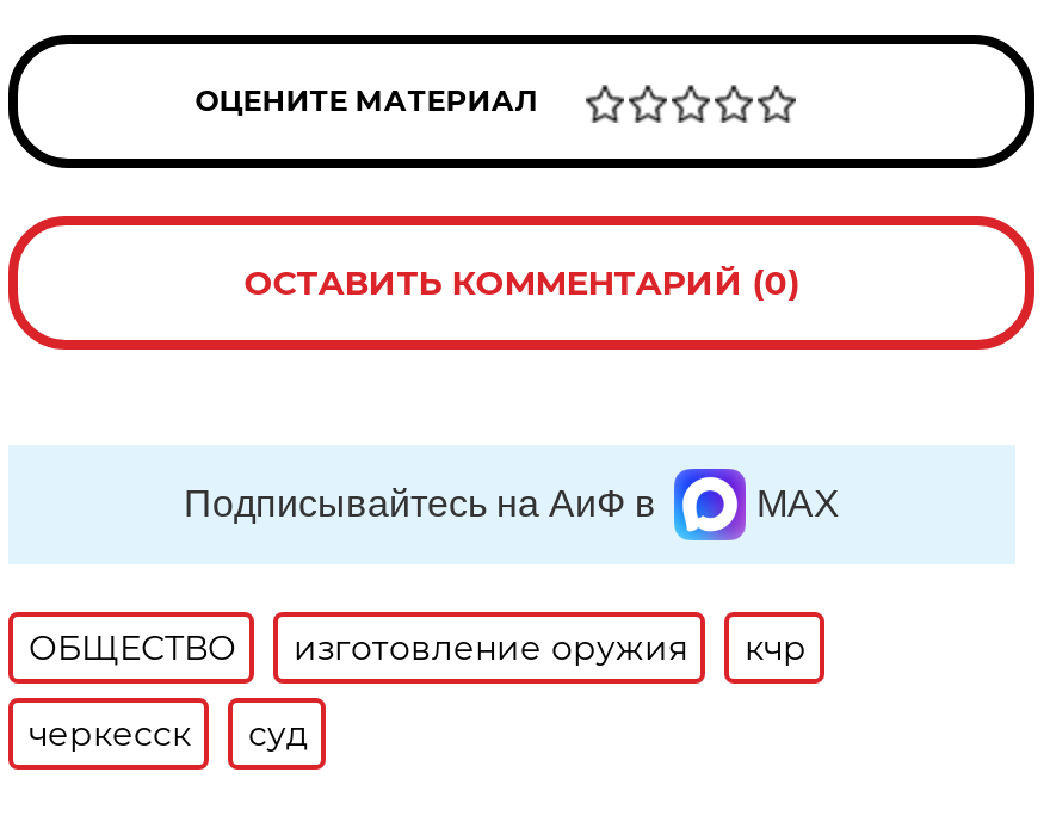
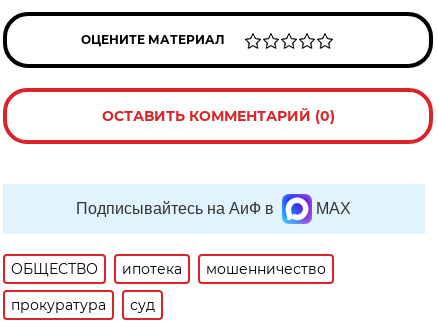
[293,626,806,669] изготовление оружия | кчр -> [122,260,326,278] ипотека | мошенничество
[28,712,191,755] черкесск -> [11,296,106,314] прокуратура

